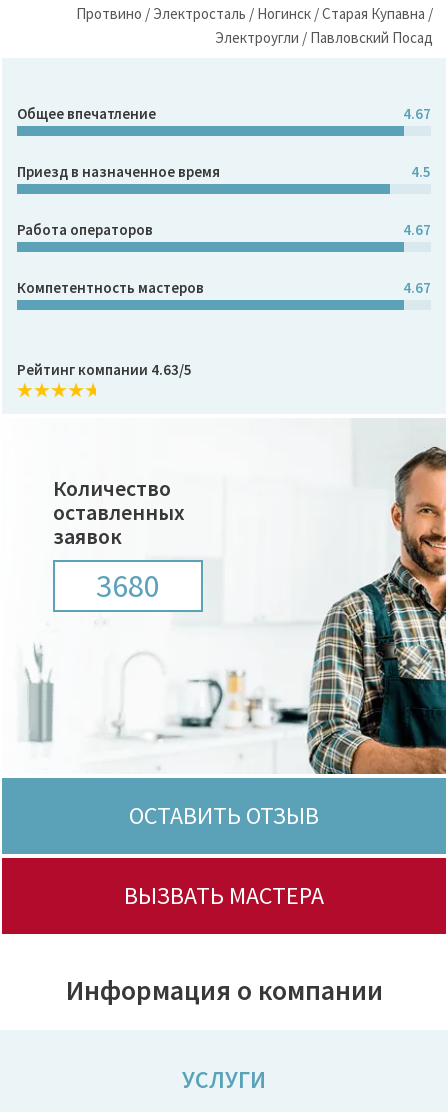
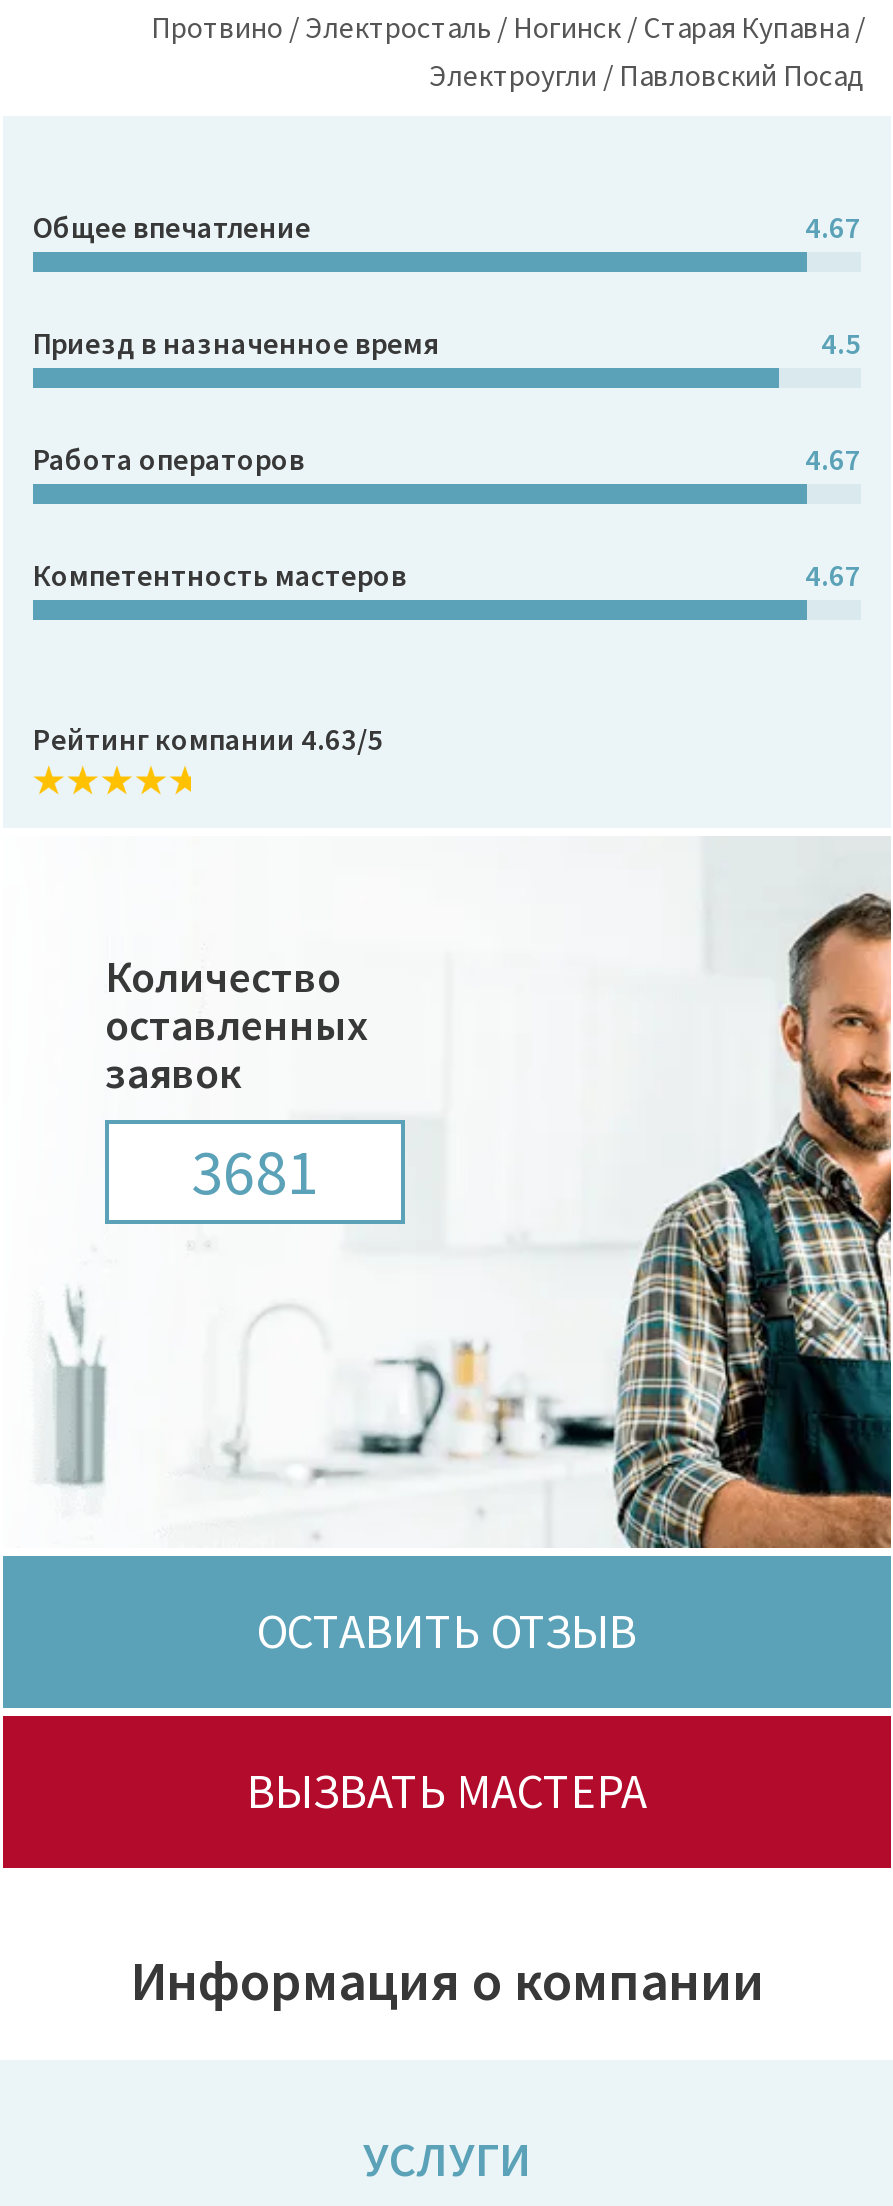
[96,566,160,606] 3680 -> [191,1132,319,1212] 3681

